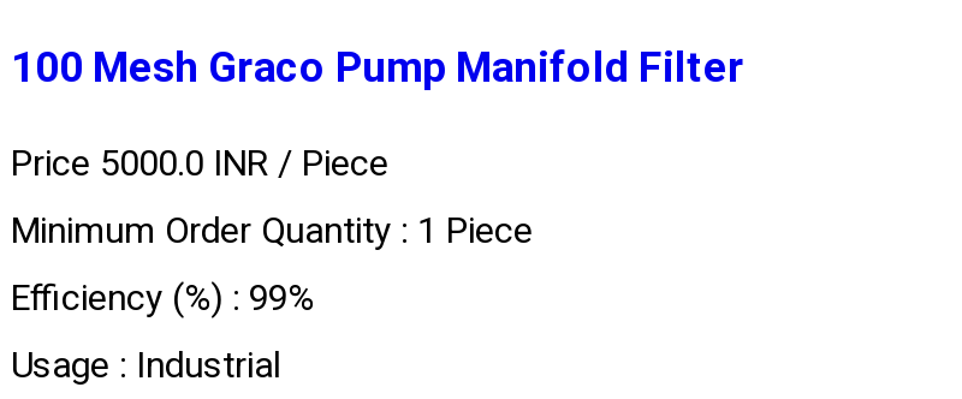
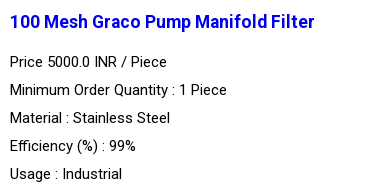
none -> [10,109,170,127] Material : Stainless Steel

